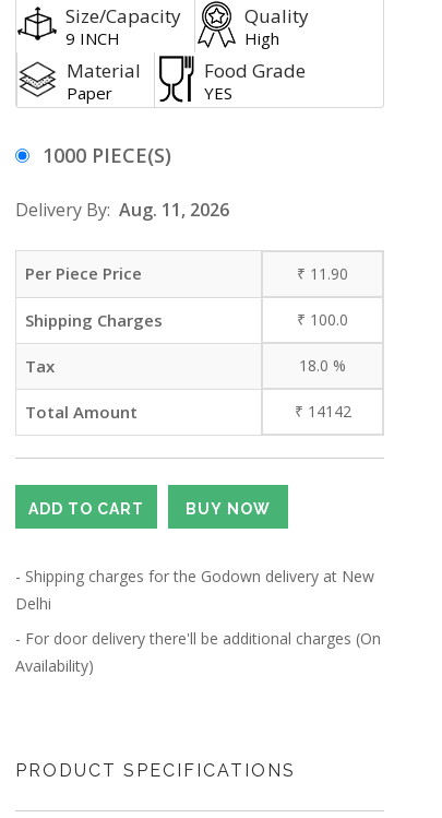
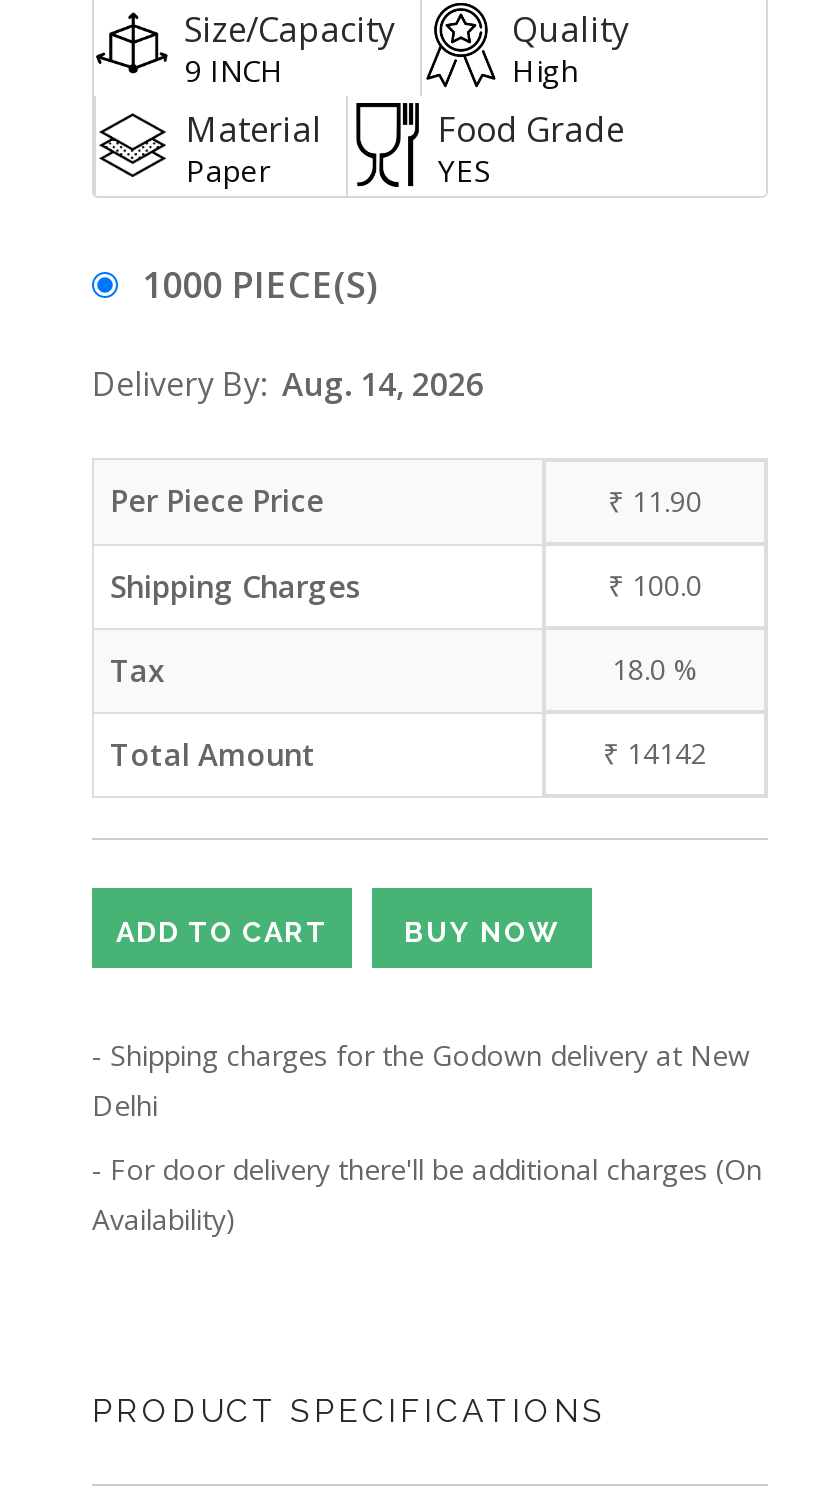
[15,198,229,222] Delivery By: Aug. 11, 2026 -> [92,362,484,406] Delivery By: Aug. 14, 2026

